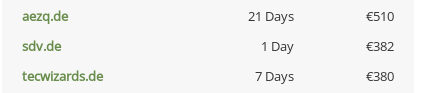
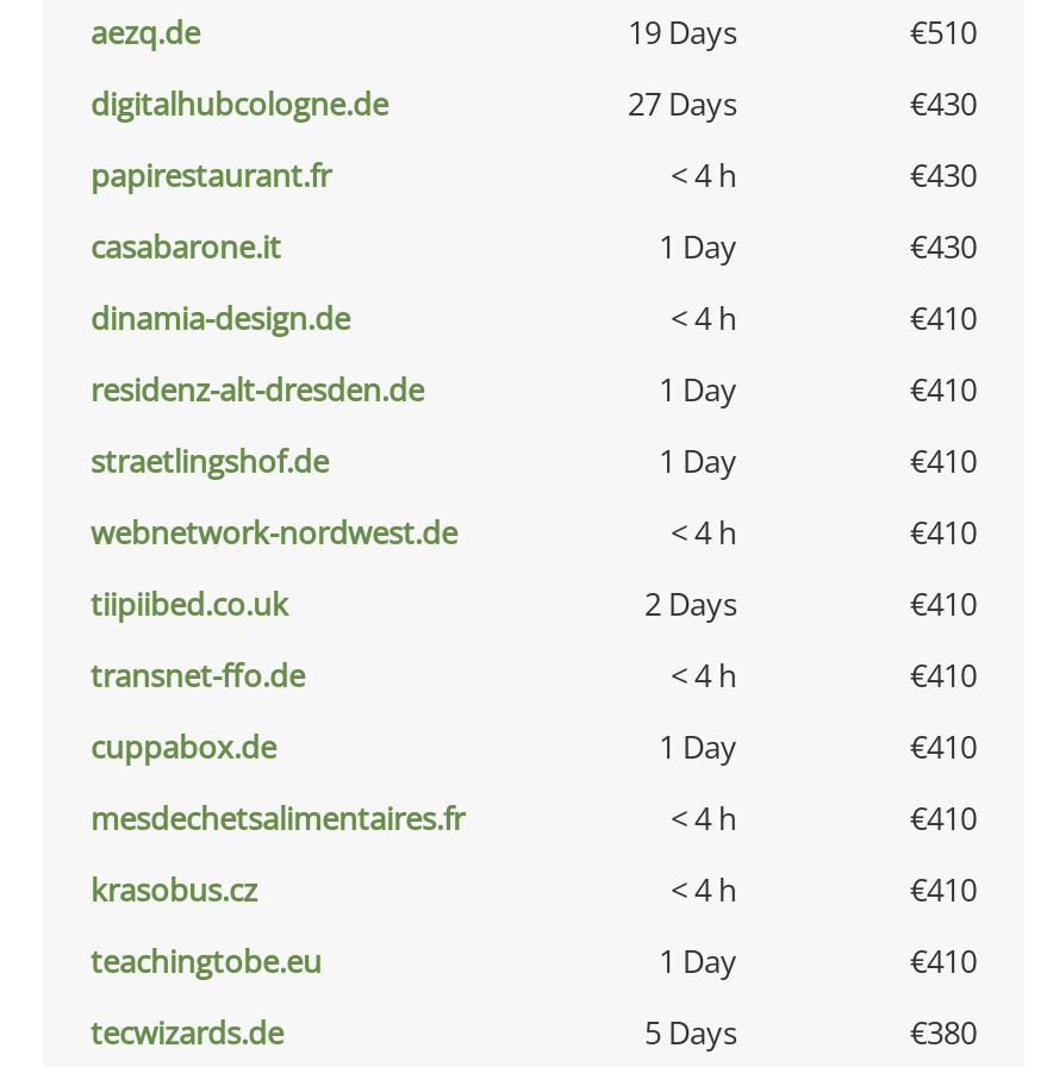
[247,7,293,25] 21 Days -> [628,11,737,54] 19 Days
[22,37,61,55] sdv.de -> [91,82,977,268] digitalhubcologne.de | 27 Days | €430 | papirestaurant.fr | < 4 h | €430 | casabarone.it
[366,37,394,55] €382 -> [91,225,977,982] €430 | dinamia-design.de | < 4 h | €410 | residenz-alt-dresden.de | 1 Day | €410 | straetlingshof.de | 1 Day | €410 | webnetwork-nordwest.de | < 4 h | €410 | tiipiibed.co.uk | 2 Days | €410 | transnet-ffo.de | < 4 h | €410 | cuppabox.de | 1 Day | €410 | mesdechetsalimentaires.fr | < 4 h | €410 | krasobus.cz | < 4 h | €410 | teachingtobe.eu | 1 Day | €410
[254,67,293,85] 7 Days -> [644,1011,737,1054] 5 Days

